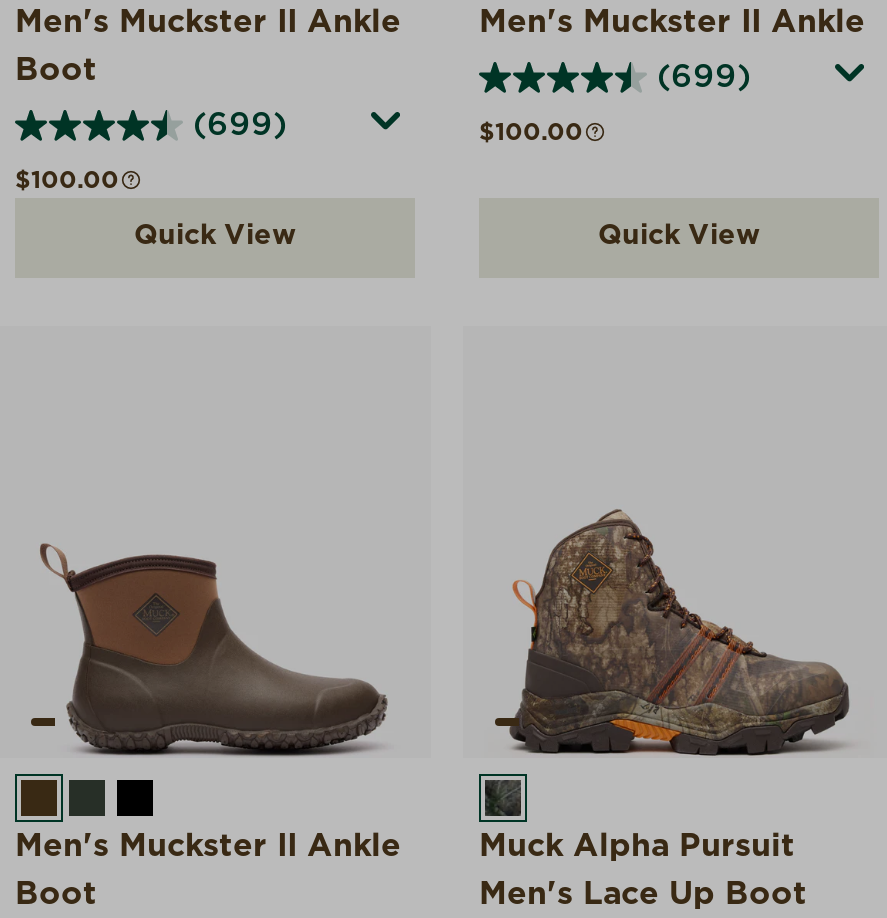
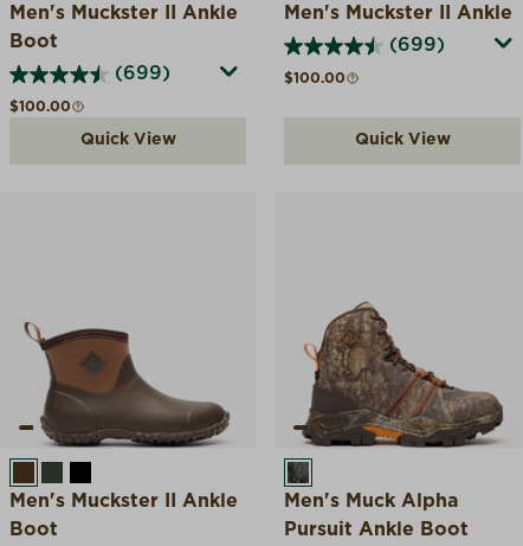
[479,829,795,861] Muck Alpha Pursuit -> [284,491,458,510] Men's Muck Alpha
[479,877,807,909] Men's Lace Up Boot -> [284,520,469,539] Pursuit Ankle Boot

